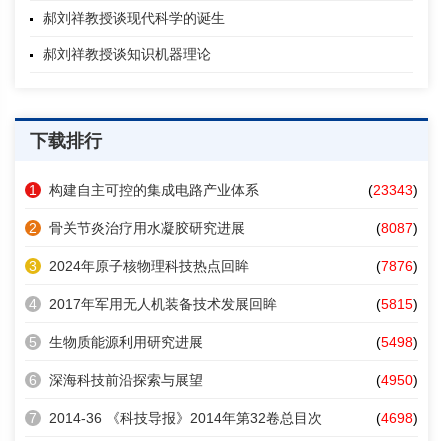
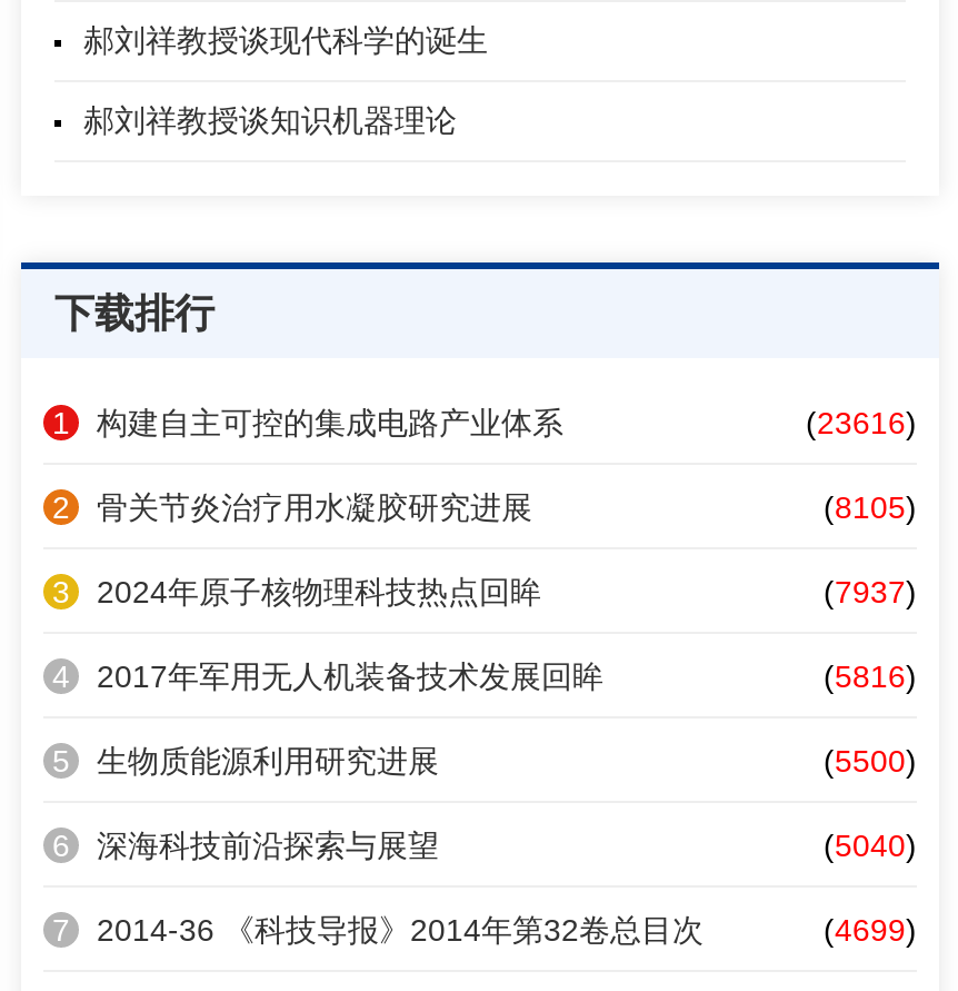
[368,182,418,198] (23343) -> [806,406,917,442] (23616)
[376,220,418,236] (8087) -> [824,490,917,526] (8105)
[376,258,418,274] (7876) -> [824,575,917,611] (7937)
[376,296,418,312] (5815) -> [824,660,917,695] (5816)
[376,334,418,350] (5498) -> [824,744,917,780] (5500)
[376,372,418,388] (4950) -> [824,829,917,864] (5040)
[376,410,418,426] (4698) -> [824,913,917,949] (4699)

